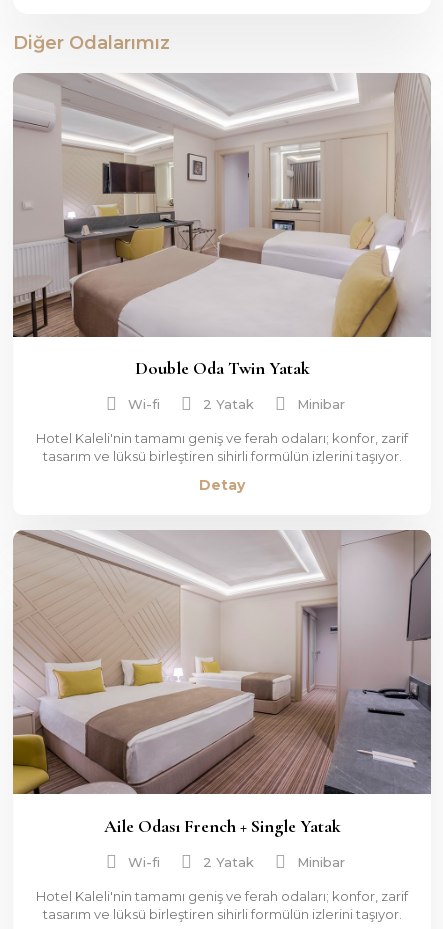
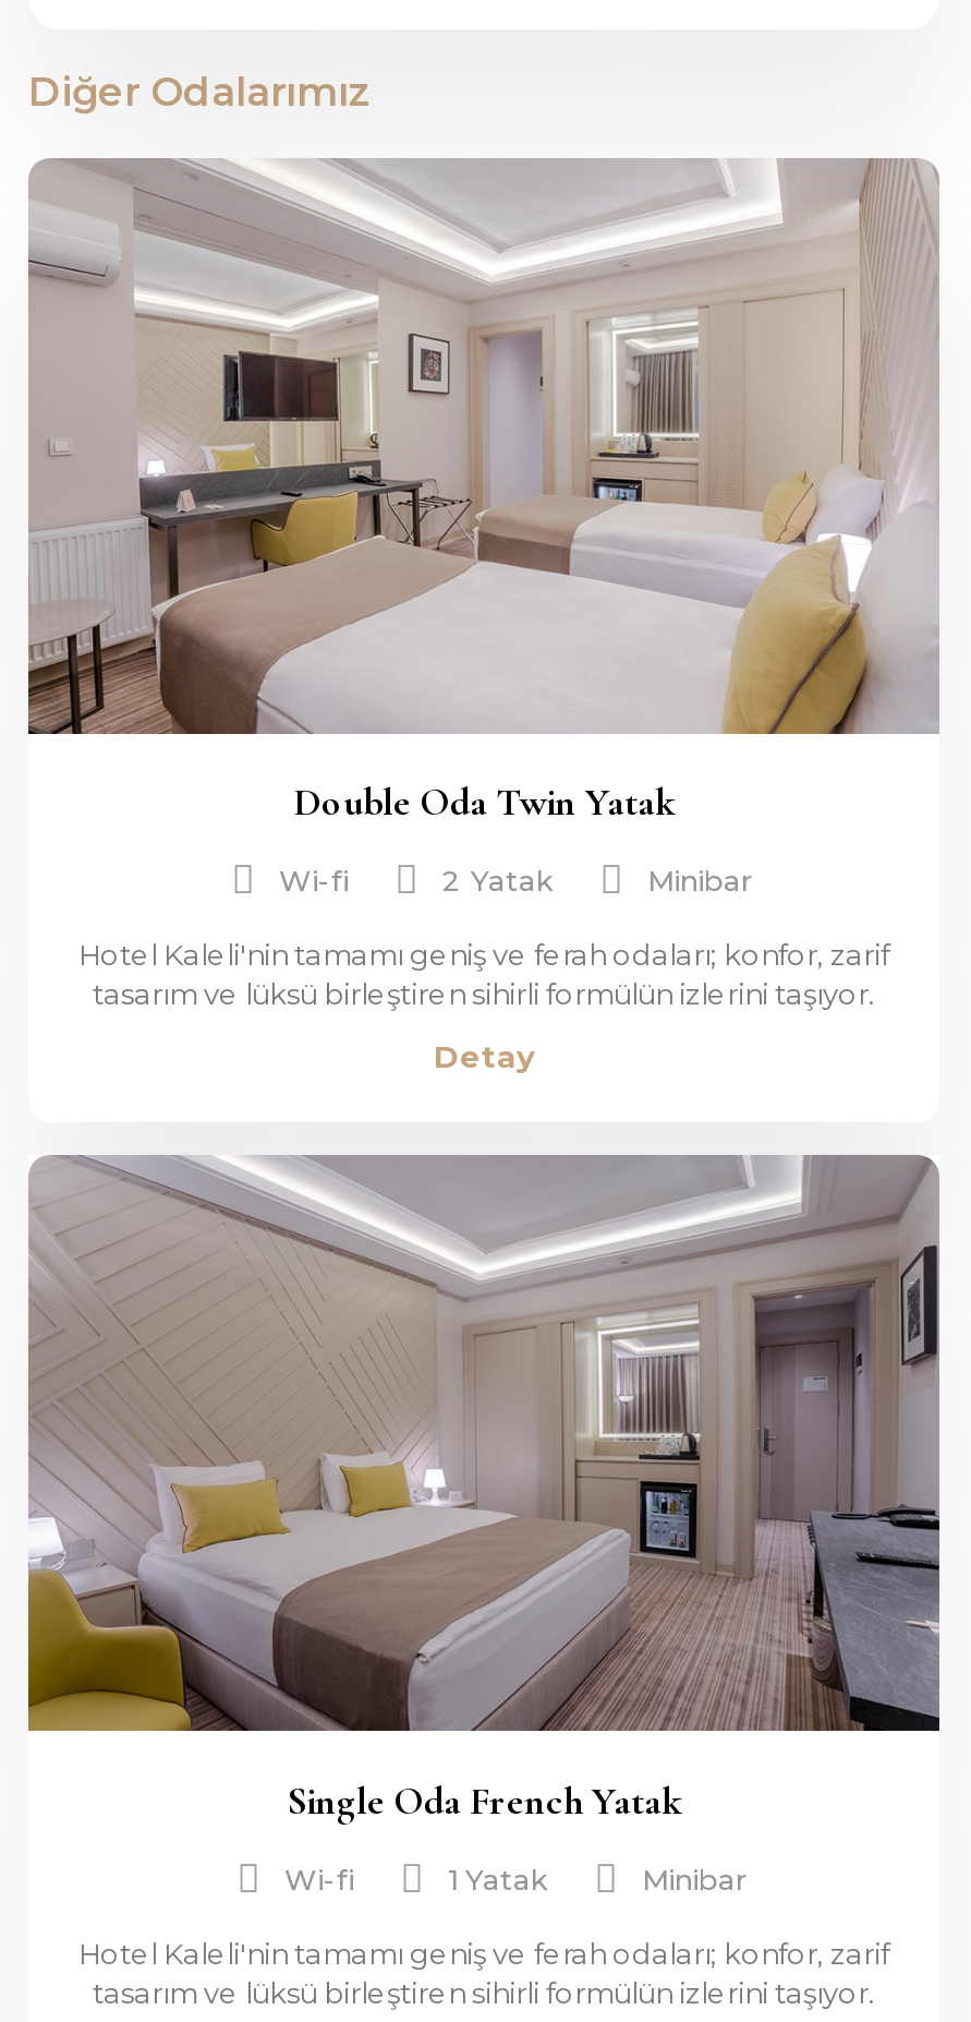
[13,530,431,837] [image] | Aile Odası French + Single Yatak -> [28,1155,939,1824] [image] | Single Oda French Yatak
[203,854,254,870] 2 Yatak -> [448,1861,548,1896] 1 Yatak

